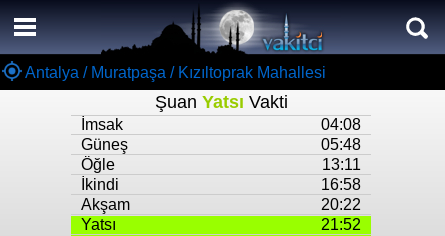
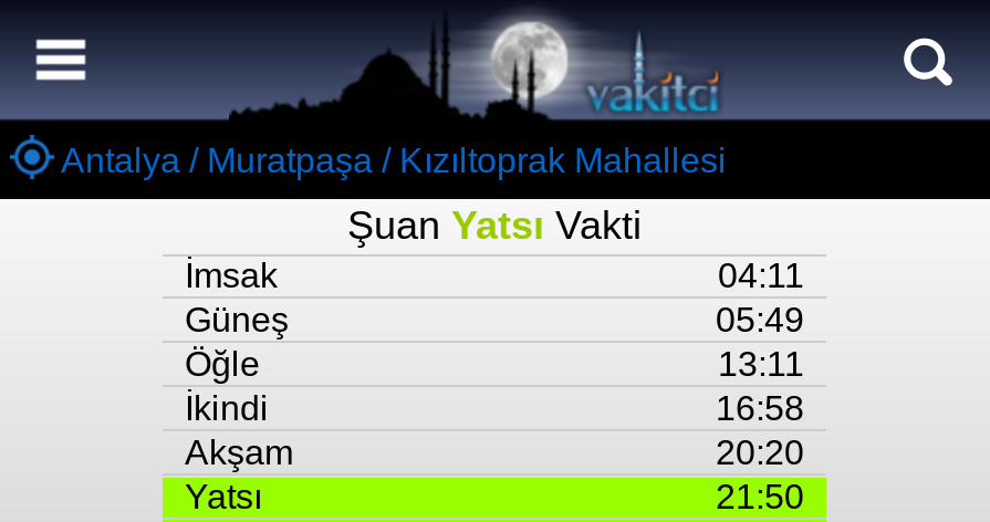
[321,116,361,133] 04:08 -> [718,257,804,294] 04:11
[321,136,361,153] 05:48 -> [716,301,804,338] 05:49
[321,196,361,213] 20:22 -> [716,434,804,471] 20:20
[321,216,361,233] 21:52 -> [716,478,804,515] 21:50

